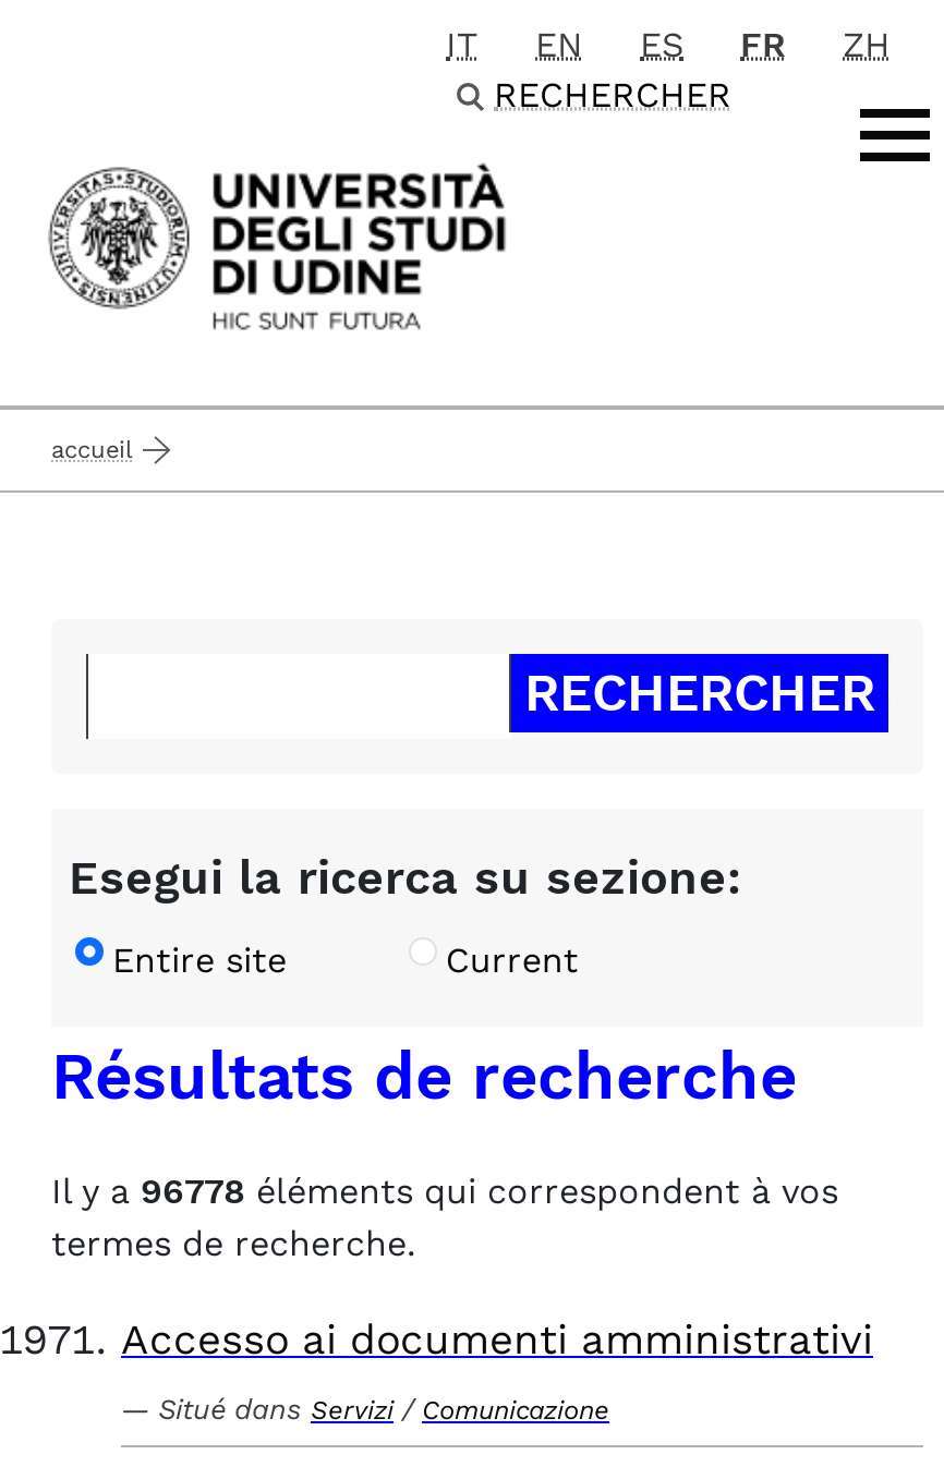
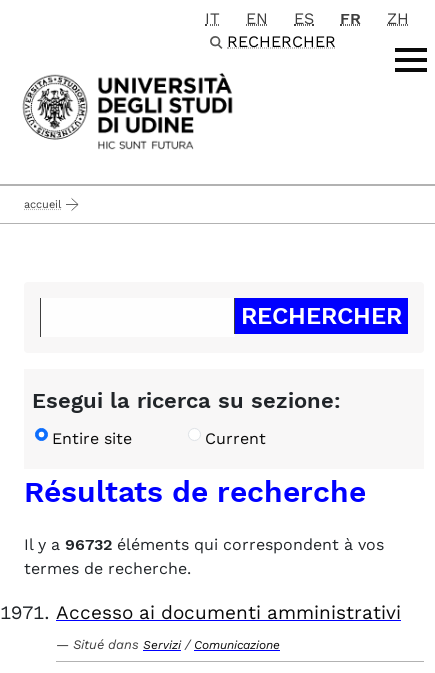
[51,1171,838,1212] Il y a 96778 éléments qui correspondent à vos -> [24,535,384,554] Il y a 96732 éléments qui correspondent à vos

